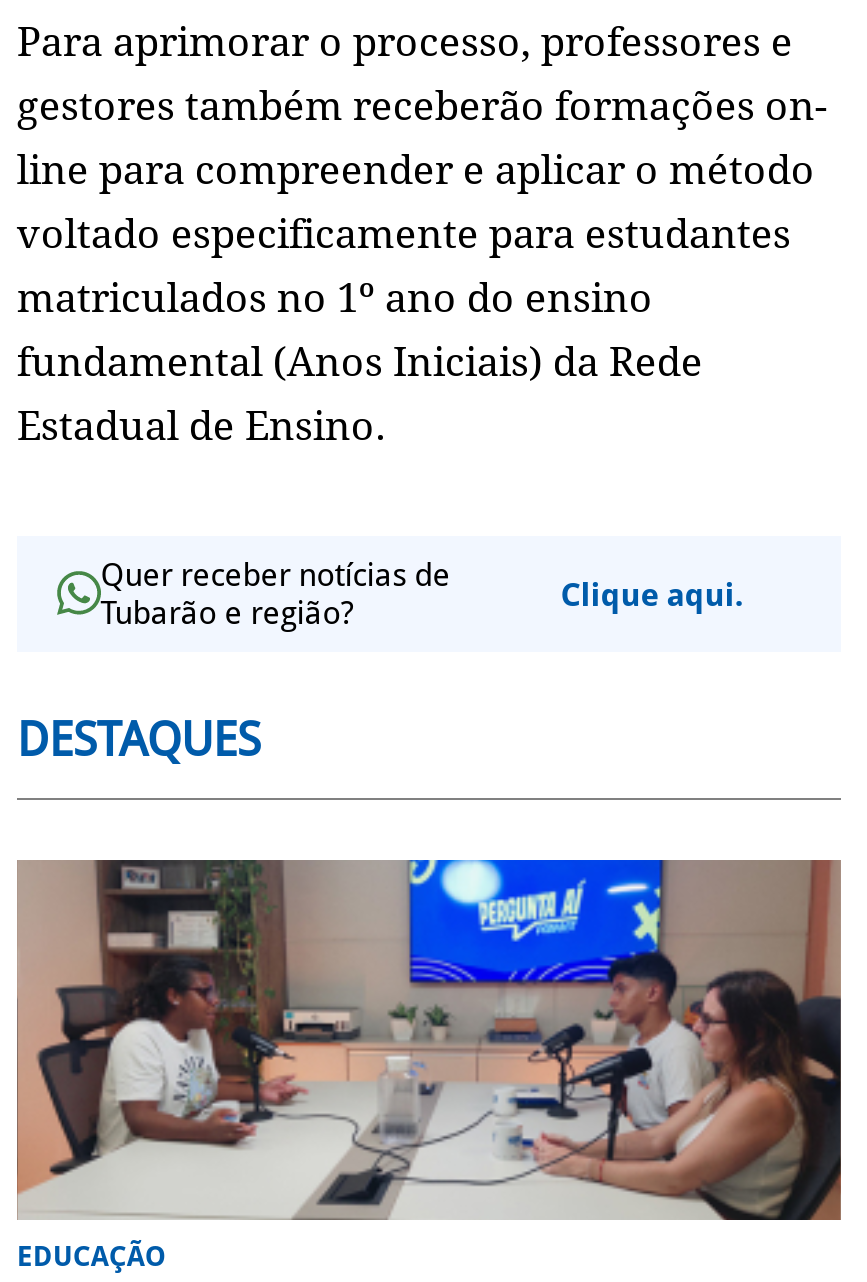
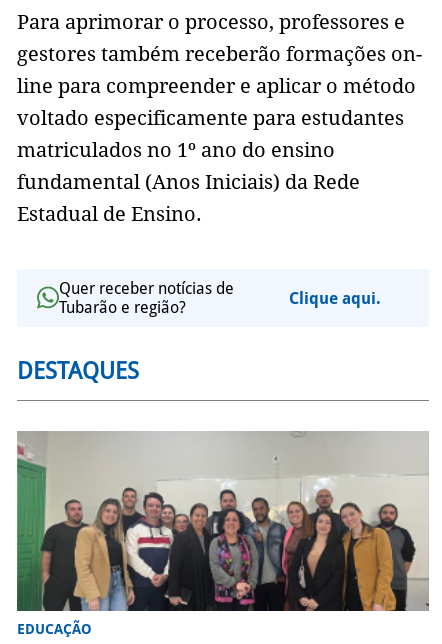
[15,858,843,1222] [image] -> [16,430,429,612] [image]

